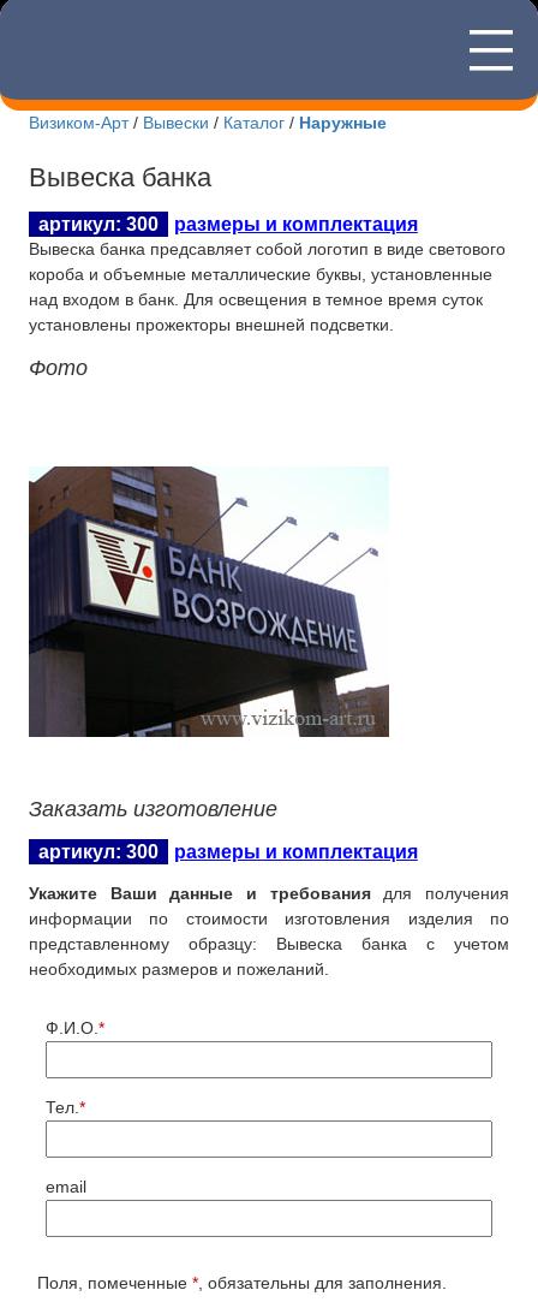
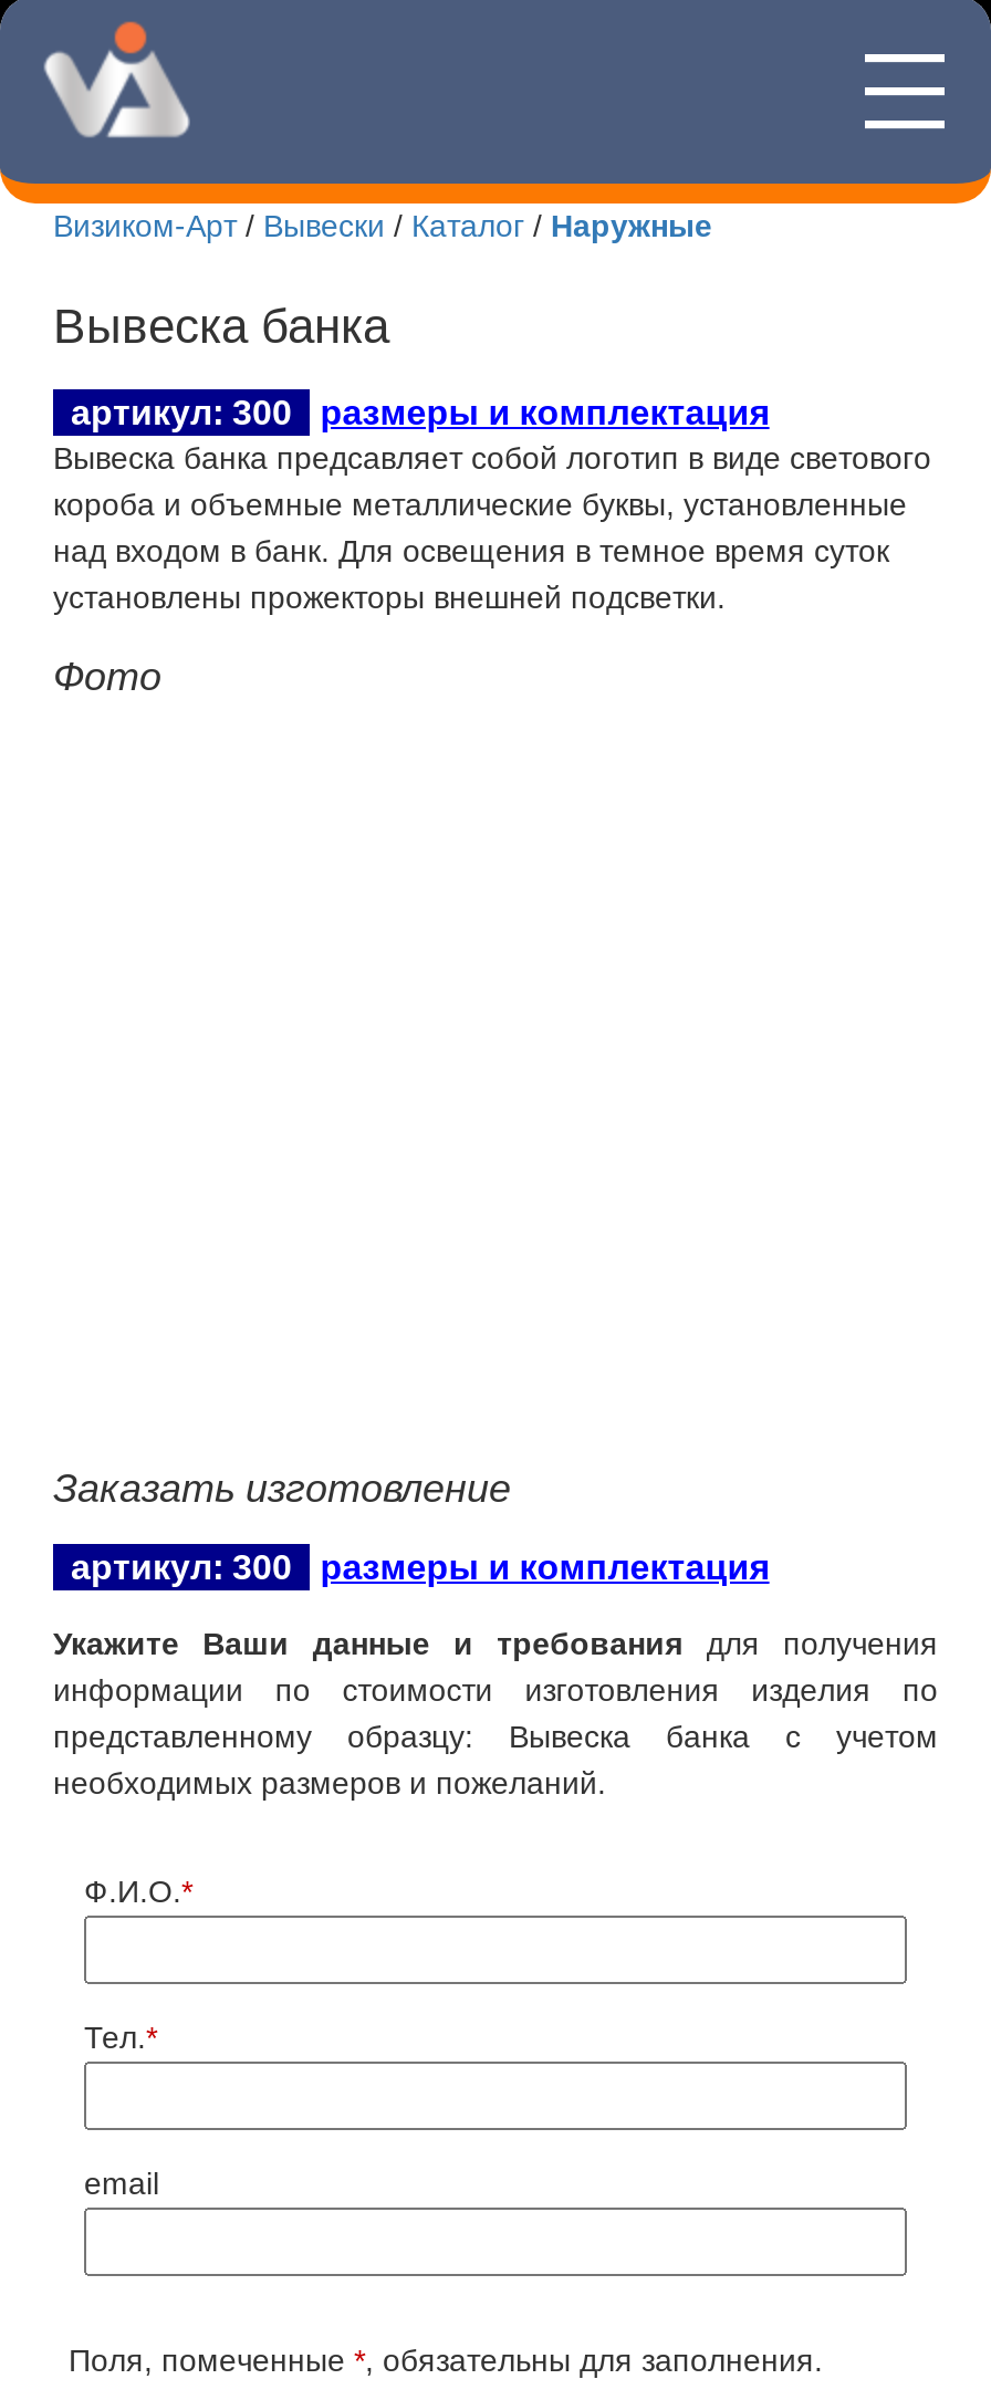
none -> [42,20,190,139] [image]
[28,465,390,738] [image] -> none

